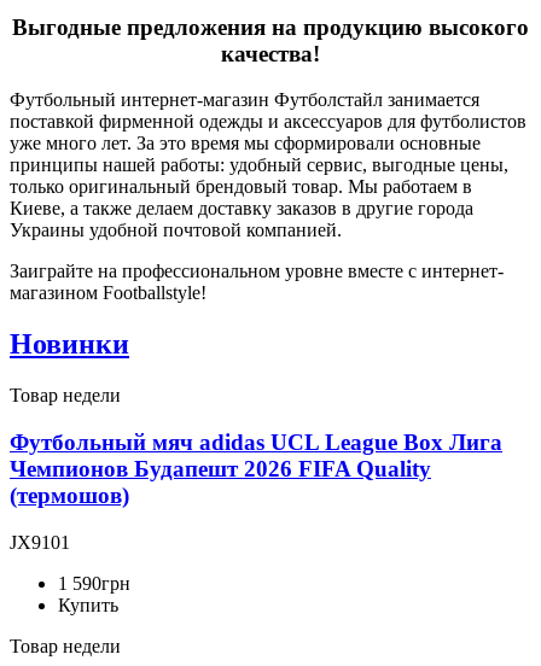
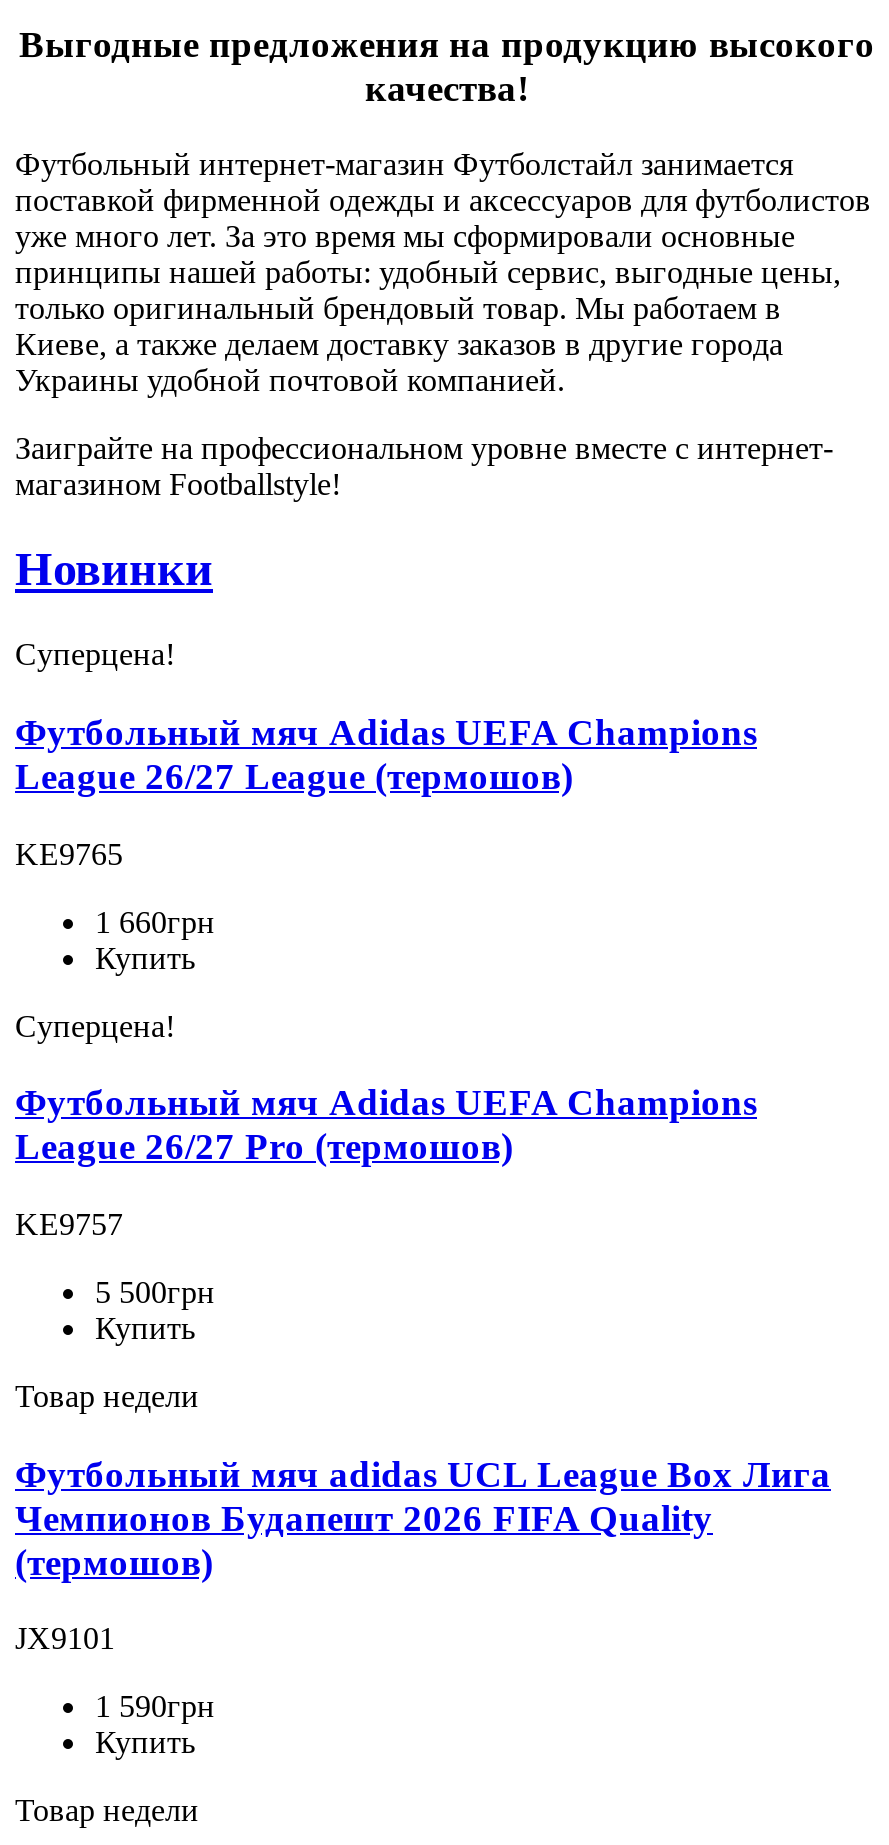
none -> [15,637,757,1345] Суперцена! | Футбольный мяч Adidas UEFA Champions | League 26/27 League (термошов) | KE9765 | 1 660грн | Купить | Суперцена! | Футбольный мяч Adidas UEFA Champions | League 26/27 Pro (термошов) | KE9757 | 5 500грн | Купить

